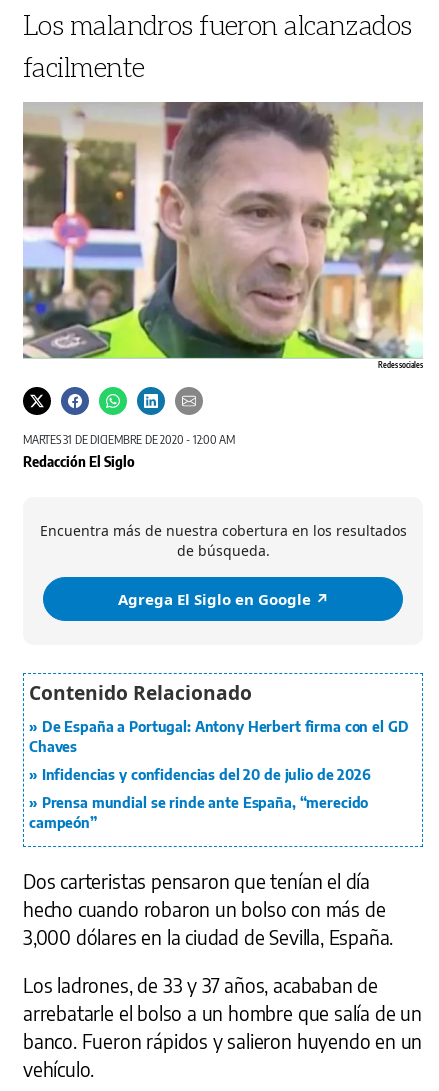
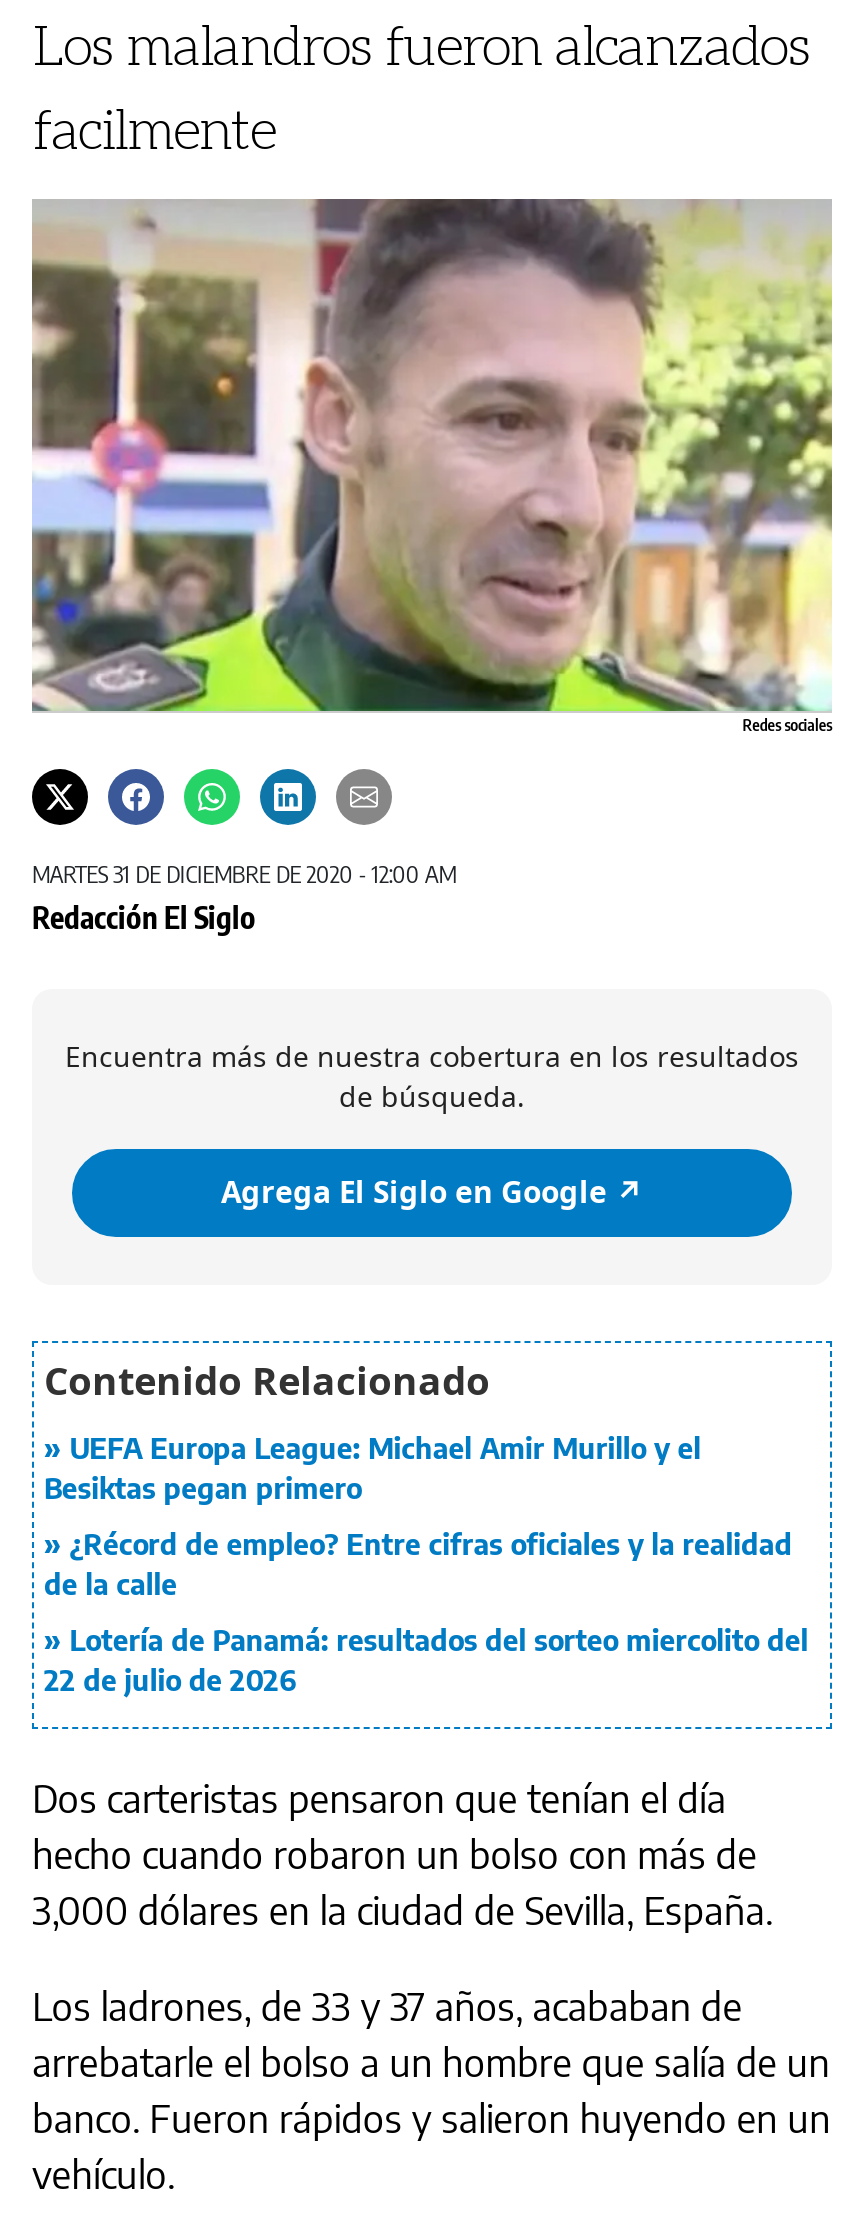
[29,718,408,755] De España a Portugal: Antony Herbert firma con el GD | Chaves -> [44,1431,701,1505] UEFA Europa League: Michael Amir Murillo y el | Besiktas pegan primero
[42,766,371,783] Infidencias y confidencias del 20 de julio de 2026 -> [44,1527,792,1601] ¿Récord de empleo? Entre cifras oficiales y la realidad | de la calle
[29,794,368,831] Prensa mundial se rinde ante España, “merecido | campeón” -> [44,1623,808,1697] Lotería de Panamá: resultados del sorteo miercolito del | 22 de julio de 2026

